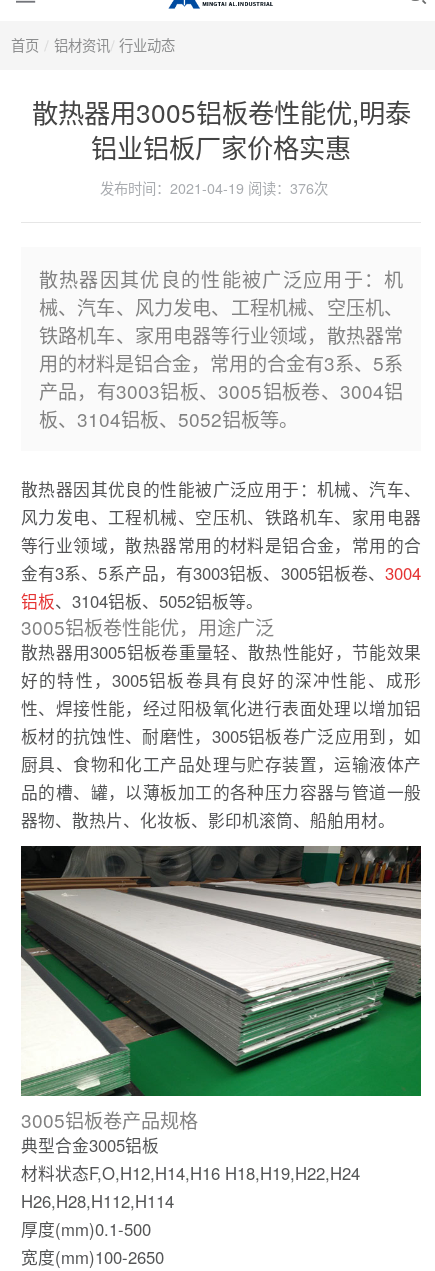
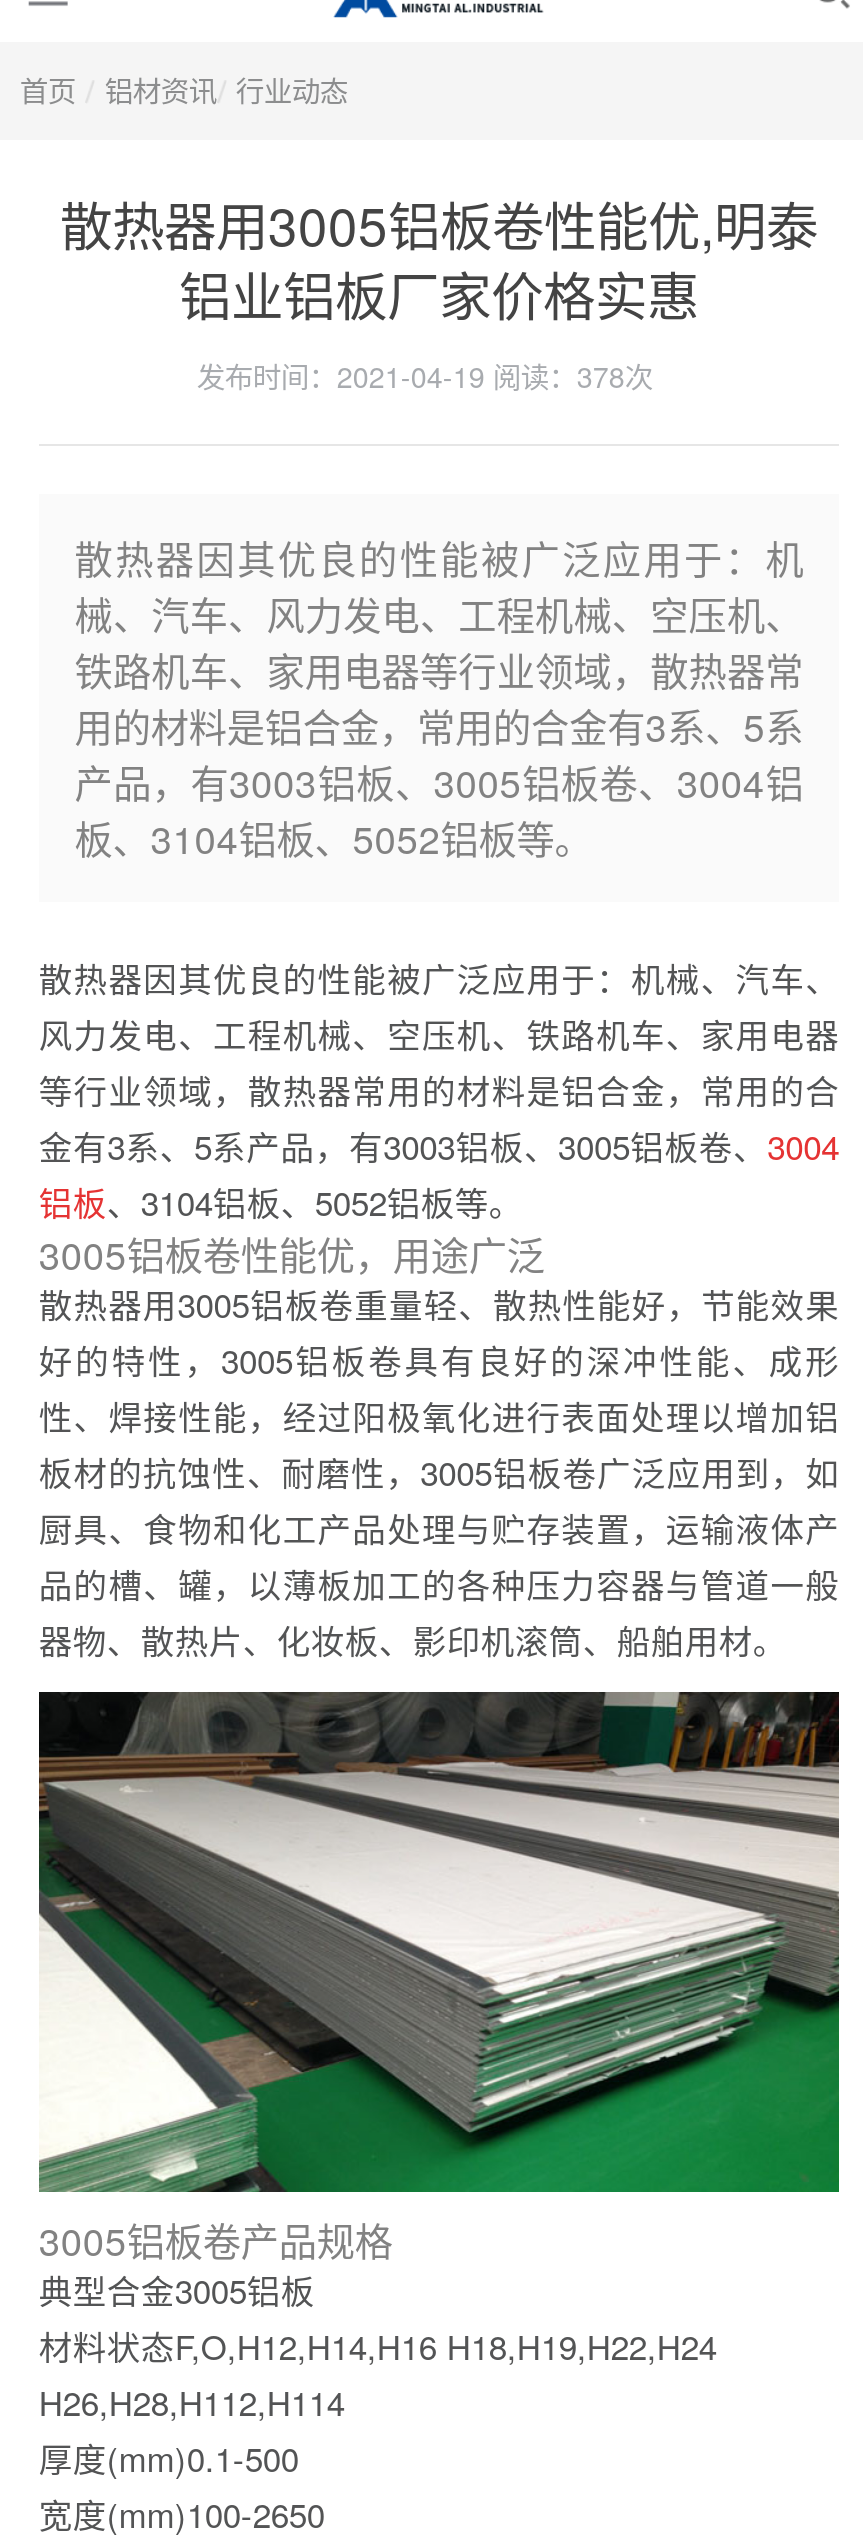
[100,178,328,198] 发布时间：2021-04-19阅读：376次 -> [197,356,653,396] 发布时间：2021-04-19阅读：378次

